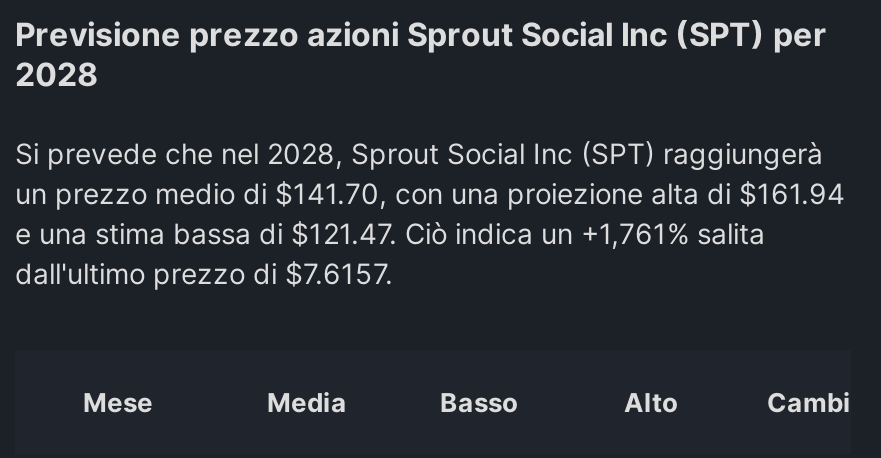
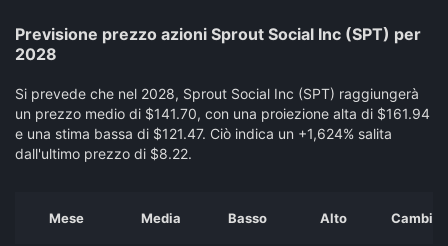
[15,215,765,249] e una stima bassa di $121.47. Ciò indica un +1,761% salita -> [15,124,392,141] e una stima bassa di $121.47. Ciò indica un +1,624% salita
[15,255,393,289] dall'ultimo prezzo di $7.6157. -> [15,144,192,161] dall'ultimo prezzo di $8.22.

